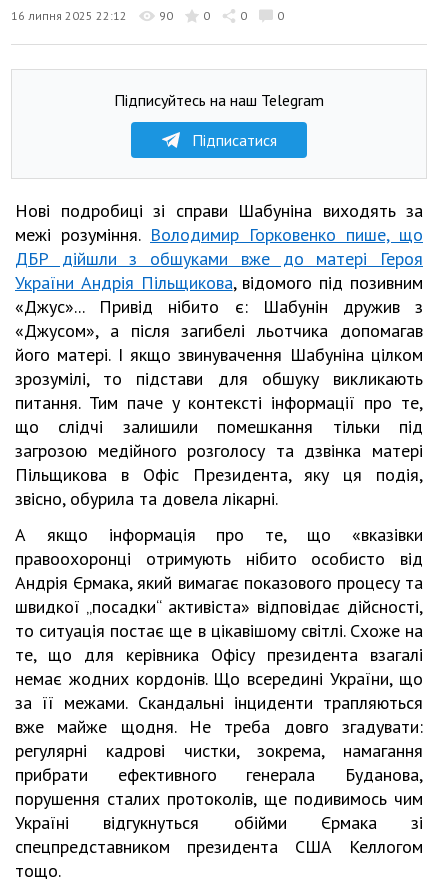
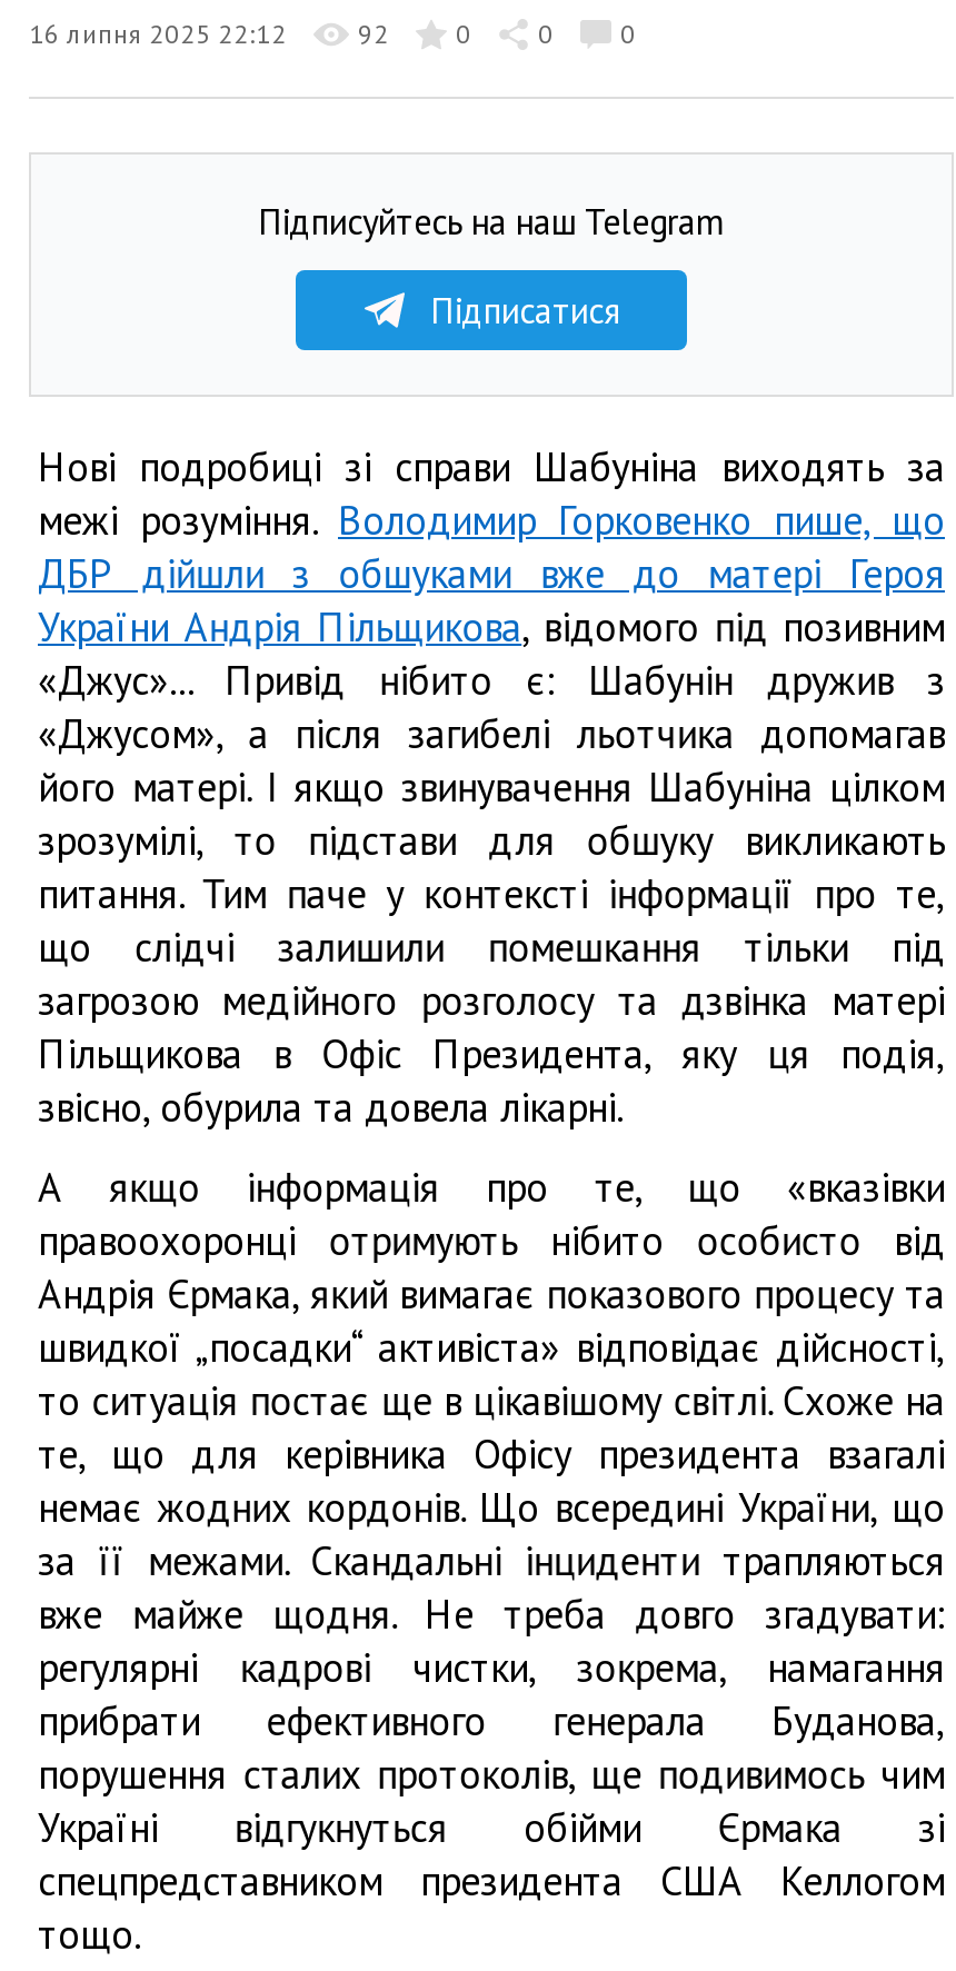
[159,8,284,23] 90 0 0 0 -> [358,17,636,50] 92 0 0 0

